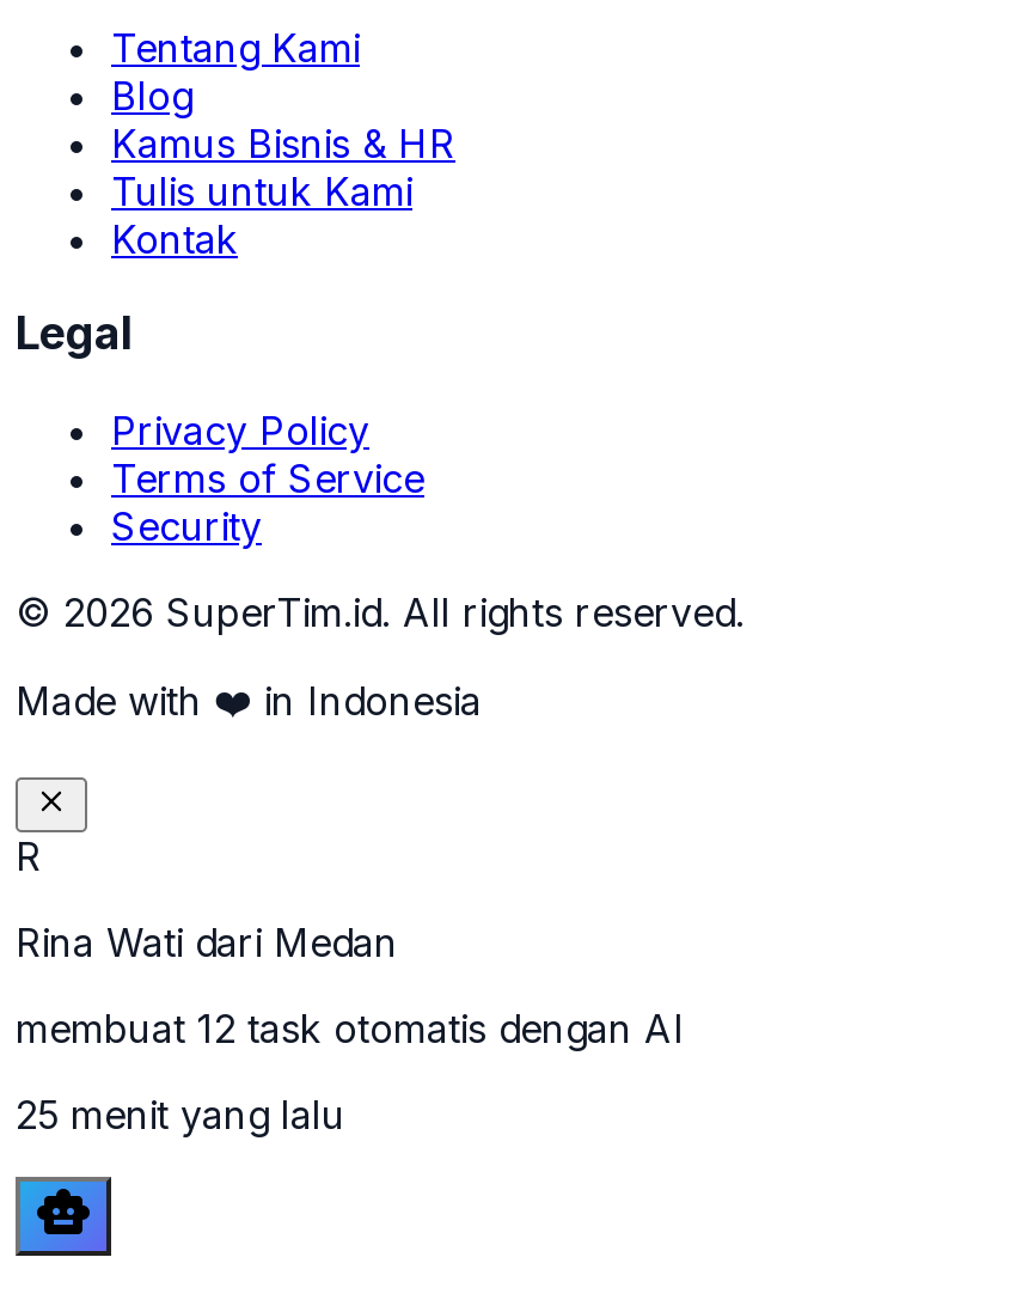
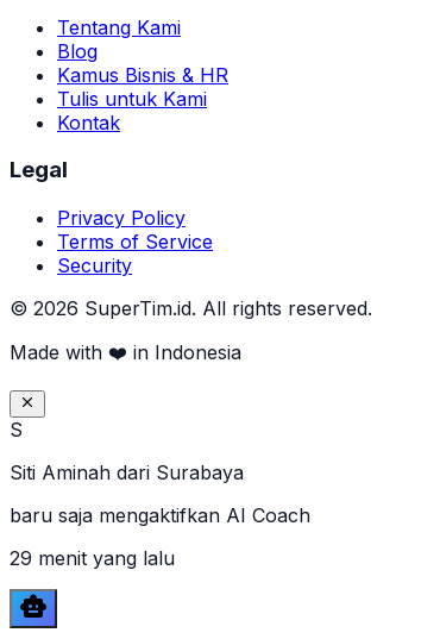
[16,833,42,881] R -> [10,418,23,442] S
[16,919,398,967] Rina Wati dari Medan -> [10,461,244,485] Siti Aminah dari Surabaya
[16,1005,685,1053] membuat 12 task otomatis dengan AI -> [10,504,310,527] baru saja mengaktifkan AI Coach
[16,1091,345,1139] 25 menit yang lalu -> [10,546,175,570] 29 menit yang lalu

